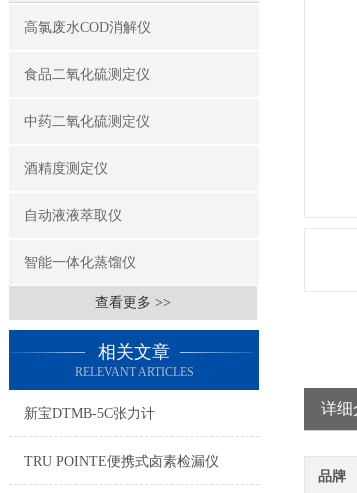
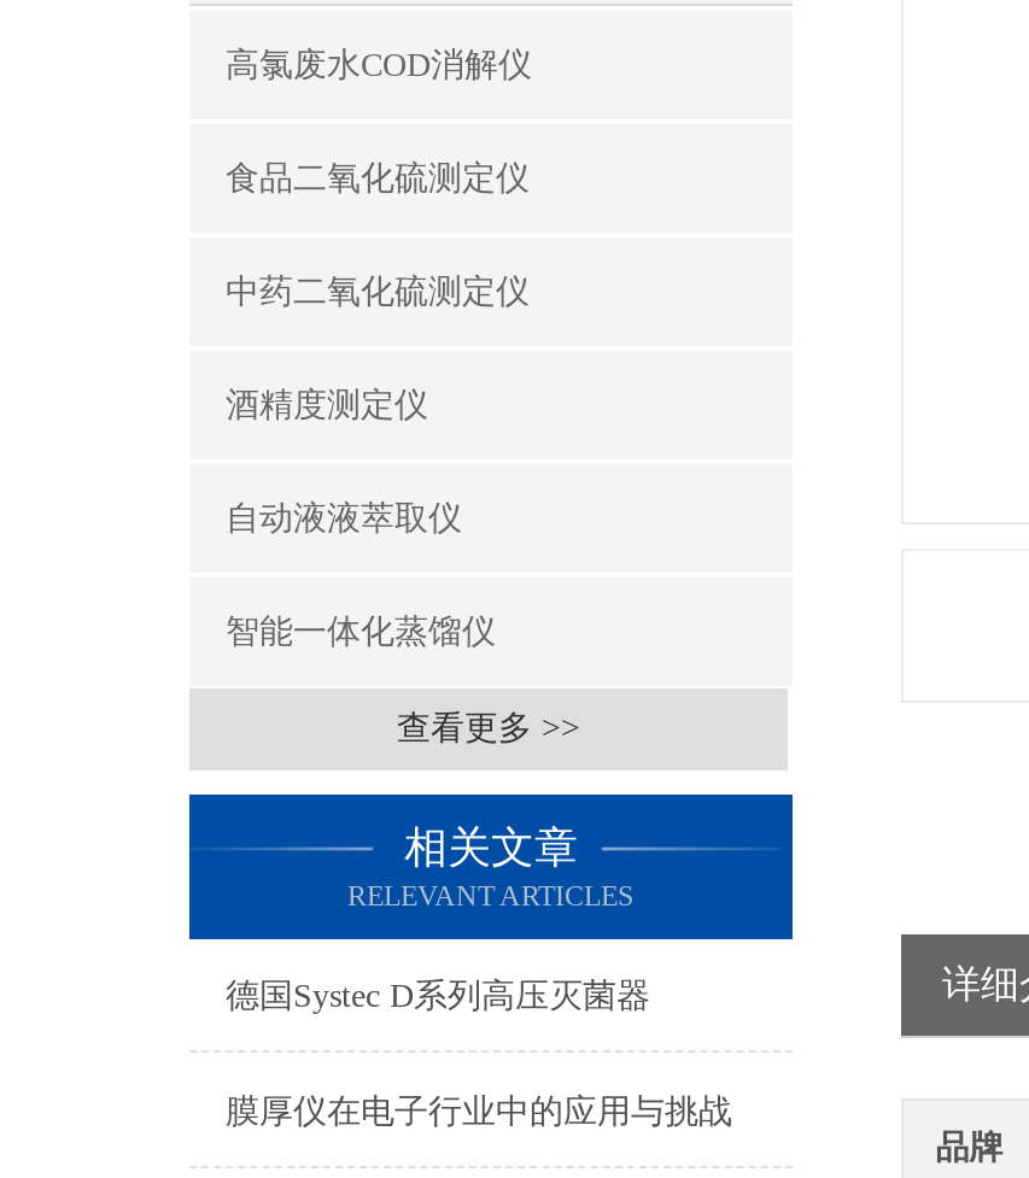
[24,406,155,421] 新宝DTMB-5C张力计 -> [226,978,650,1014] 德国Systec D系列高压灭菌器
[24,454,219,469] TRU POINTE便携式卤素检漏仪 -> [226,1094,732,1130] 膜厚仪在电子行业中的应用与挑战

